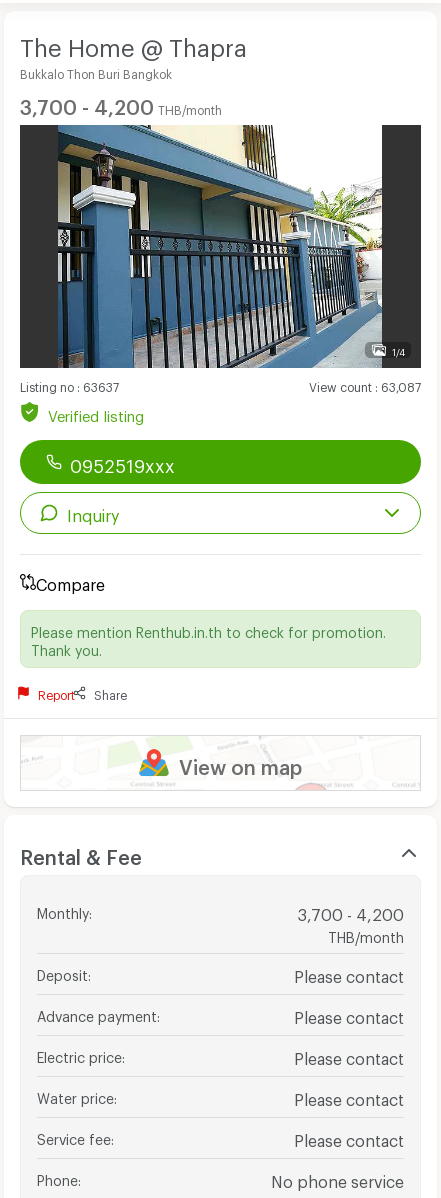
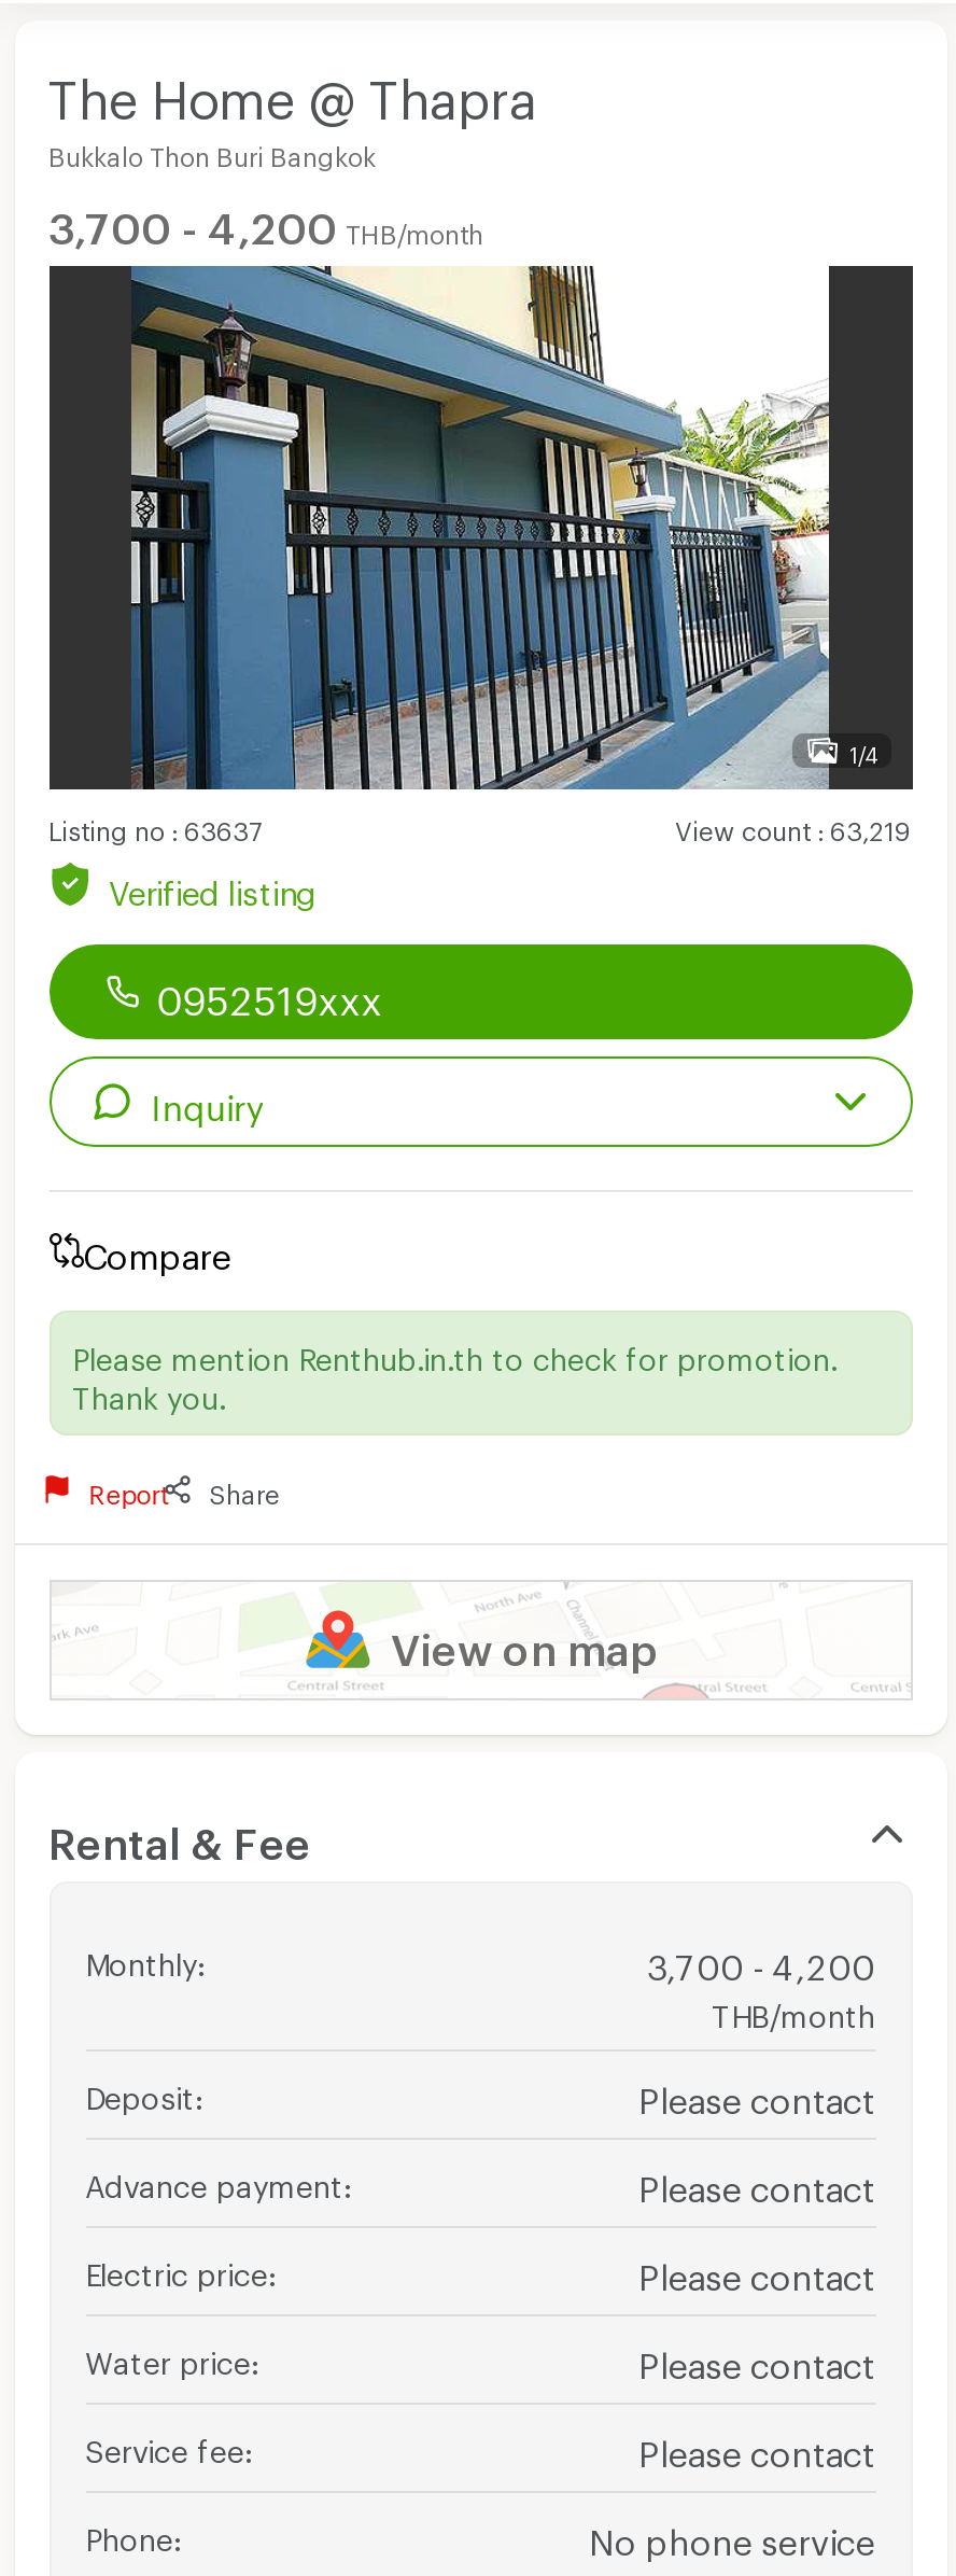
[308,379,420,389] View count: 63,087 -> [675,814,912,836] View count: 63,219

